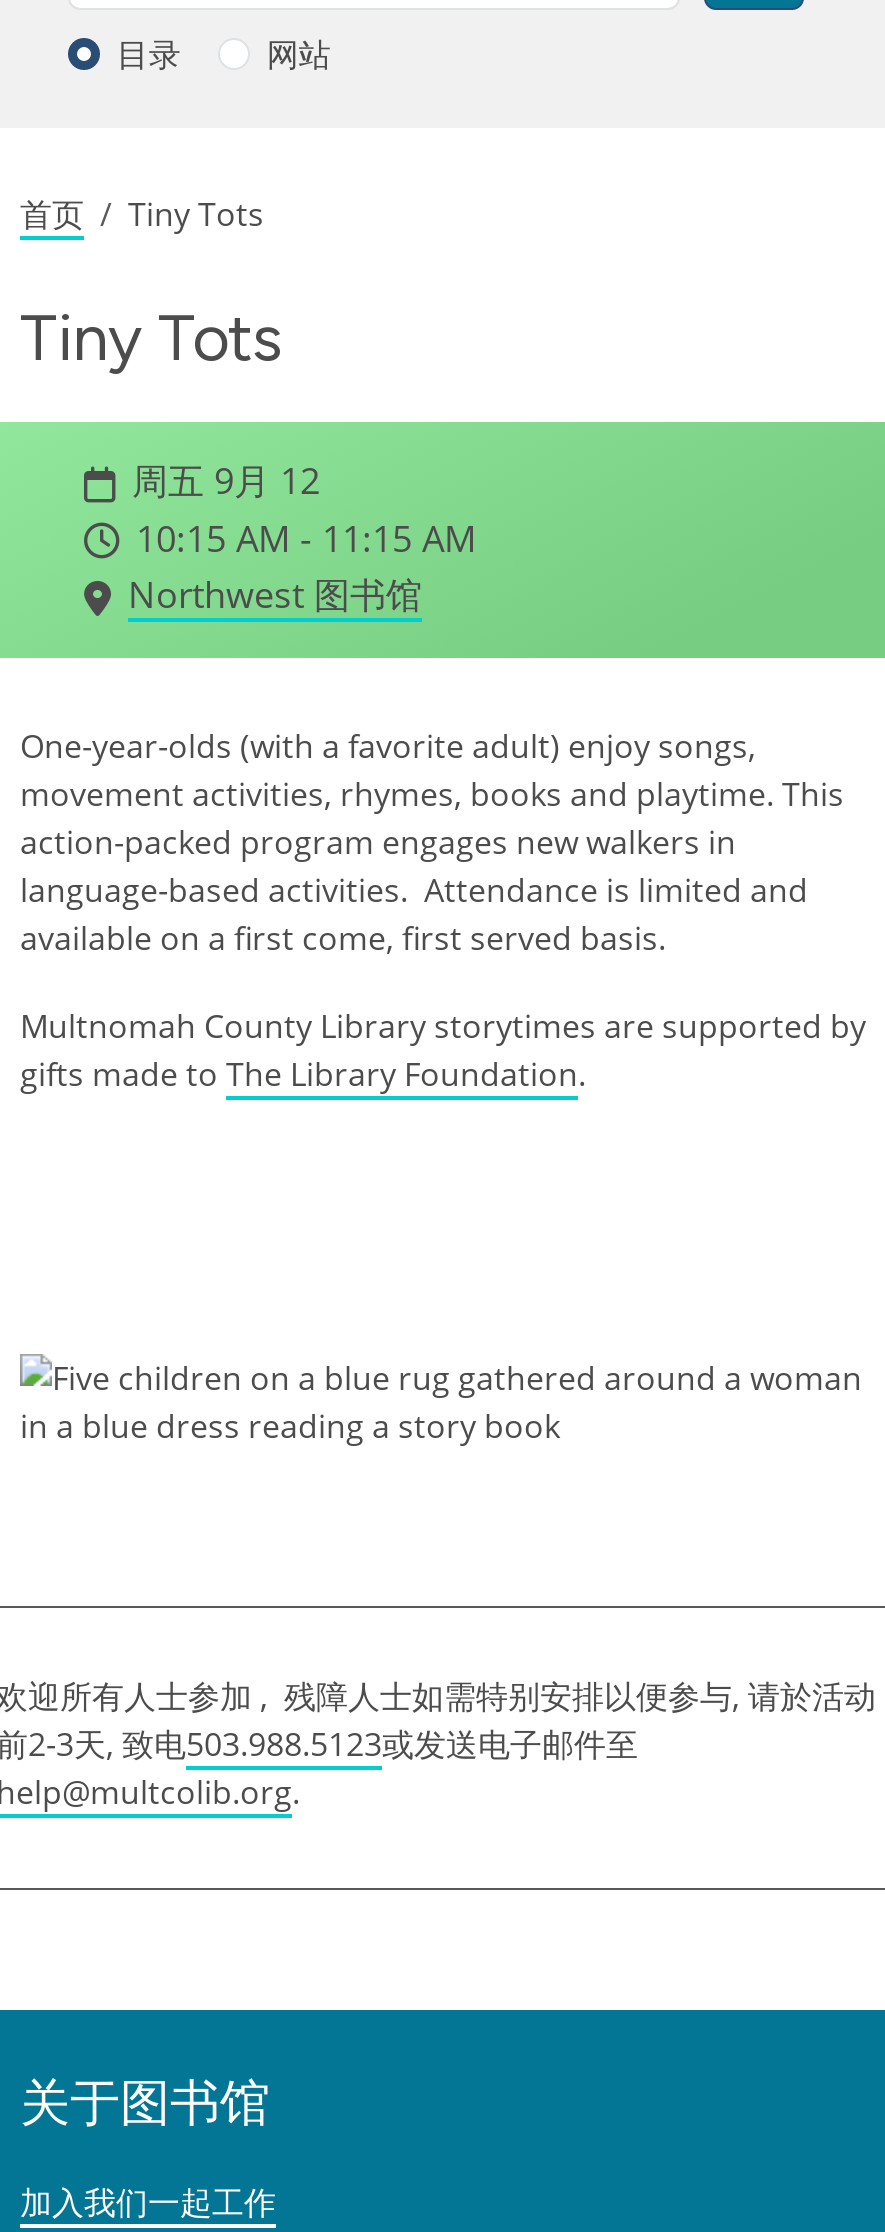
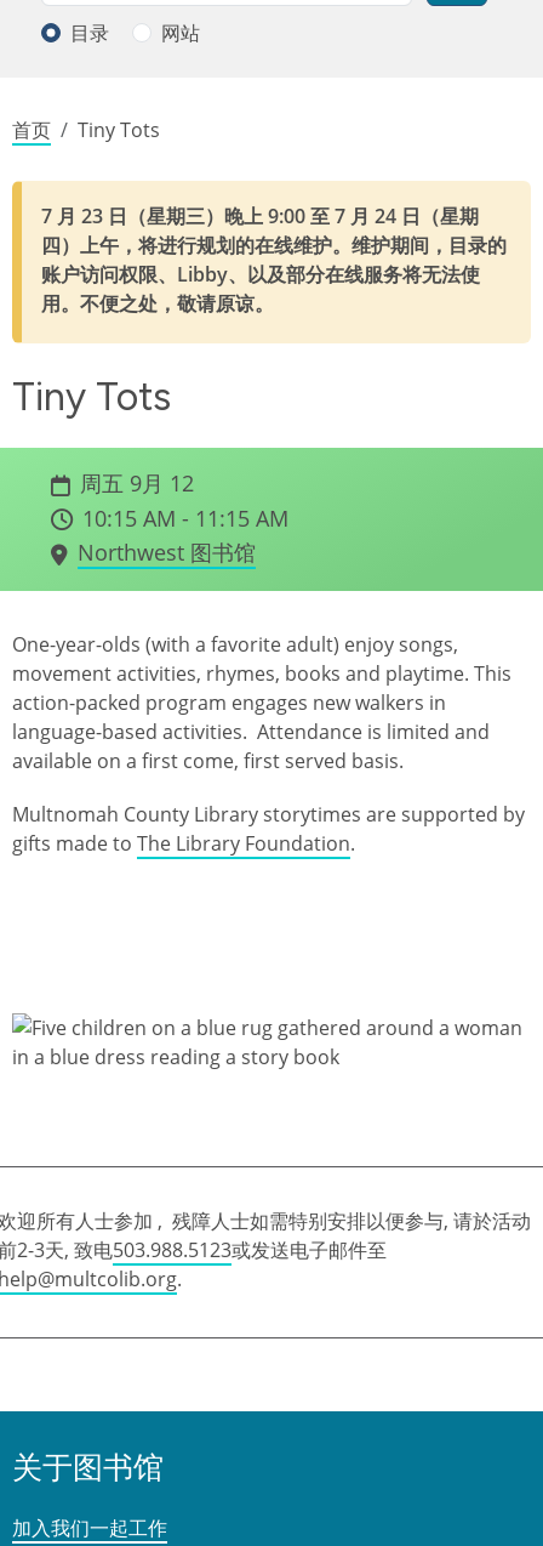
none -> [11,181,530,343] [image] | 7 月 23 日（星期三）晚上 9:00 至 7 月 24 日（星期 | 四）上午，将进行规划的在线维护。维护期间，目录的 | 账户访问权限、Libby、以及部分在线服务将无法使 | 用。不便之处，敬请原谅。

